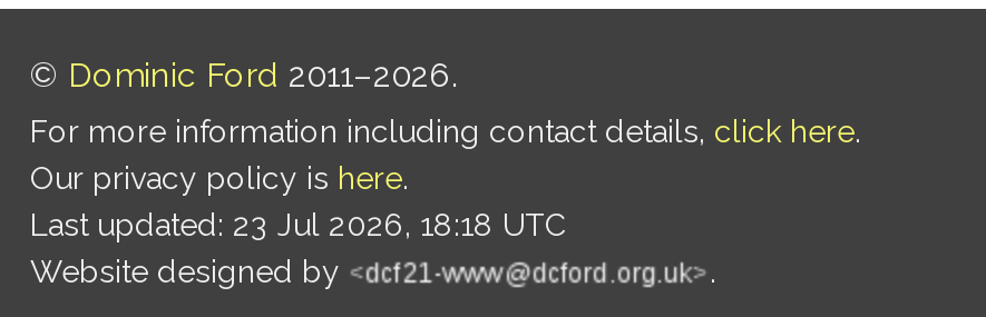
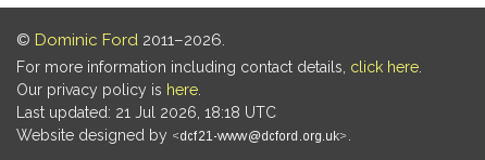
[30,207,567,242] Last updated: 23 Jul 2026, 18:18 UTC -> [16,104,276,121] Last updated: 21 Jul 2026, 18:18 UTC

